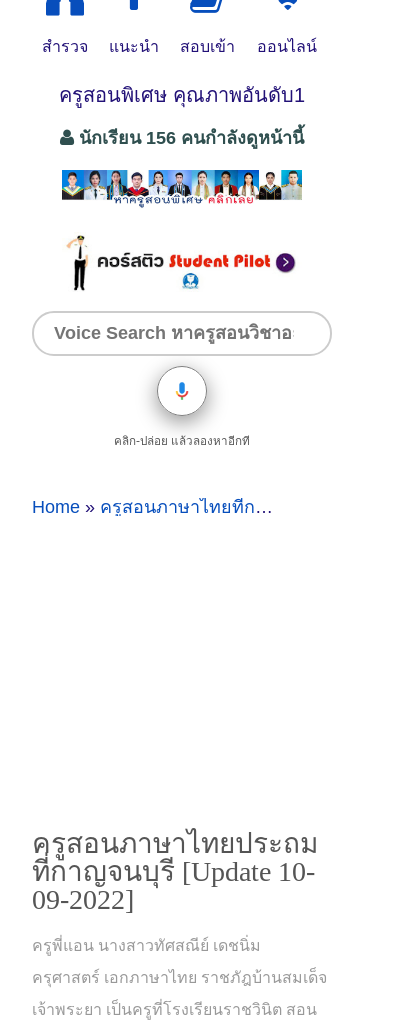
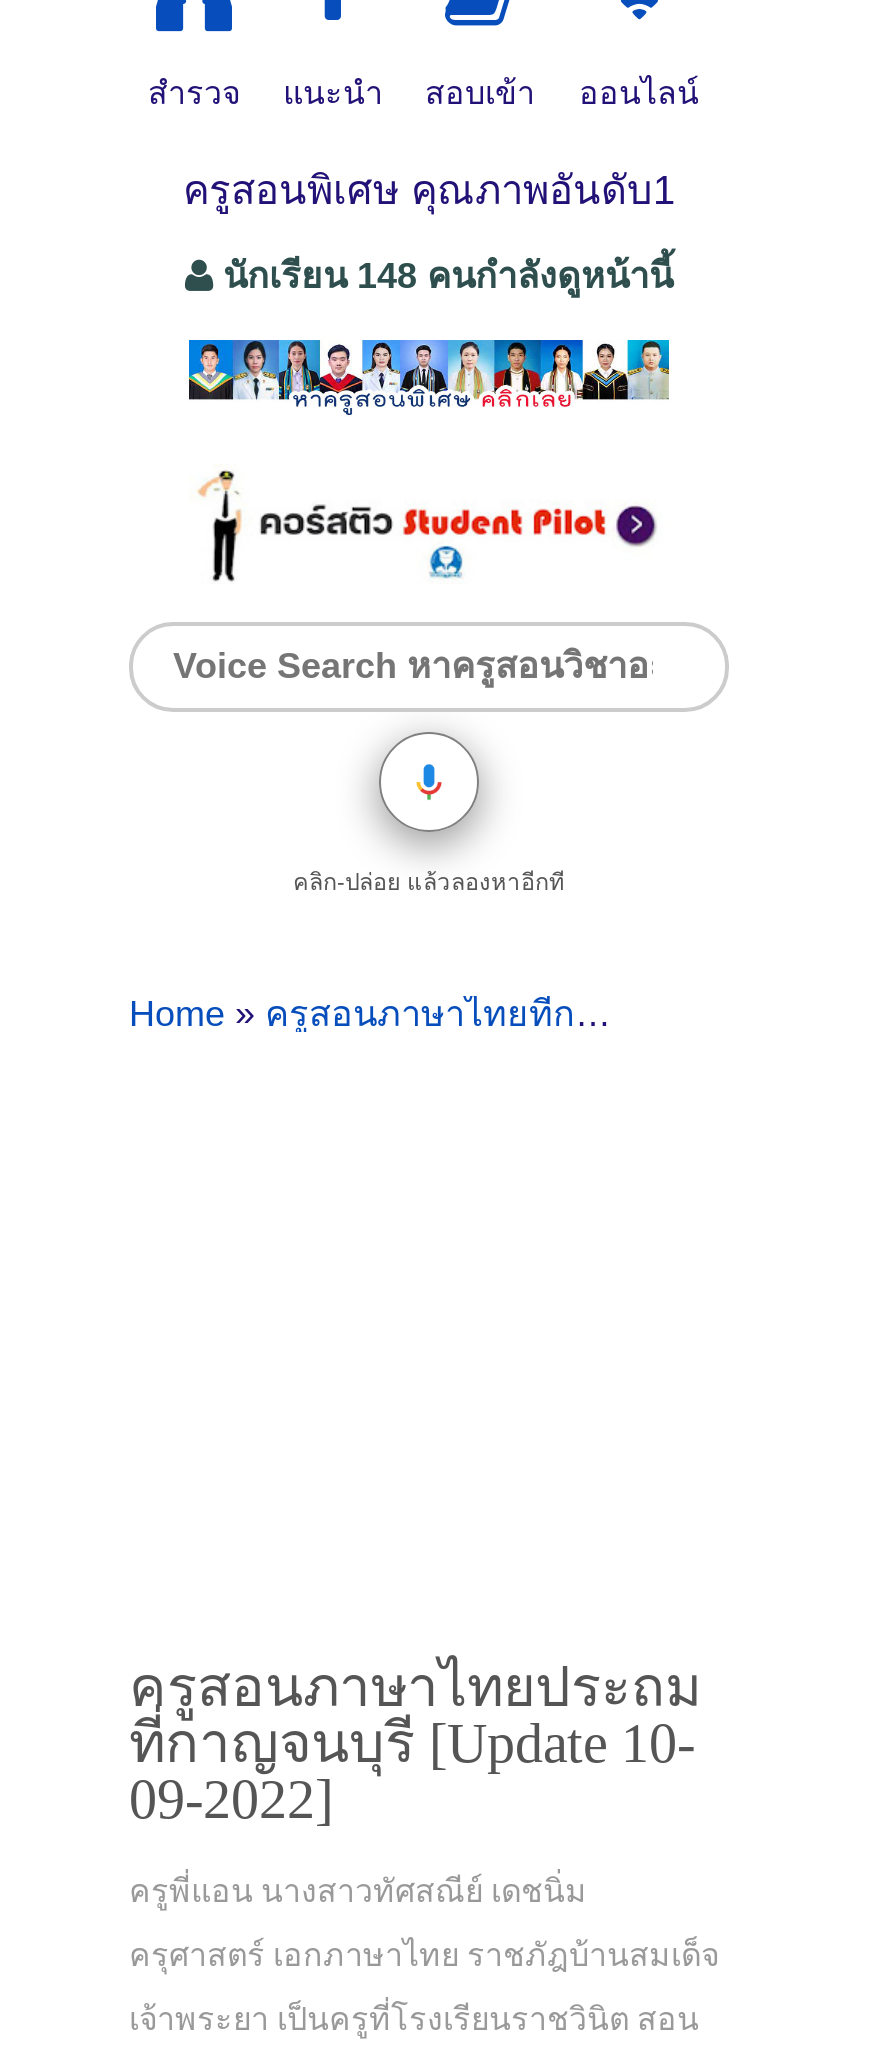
[74,128,304,148] นักเรียน 156 คนกำลังดูหน้านี้ -> [213,256,673,296] นักเรียน 148 คนกำลังดูหน้านี้

